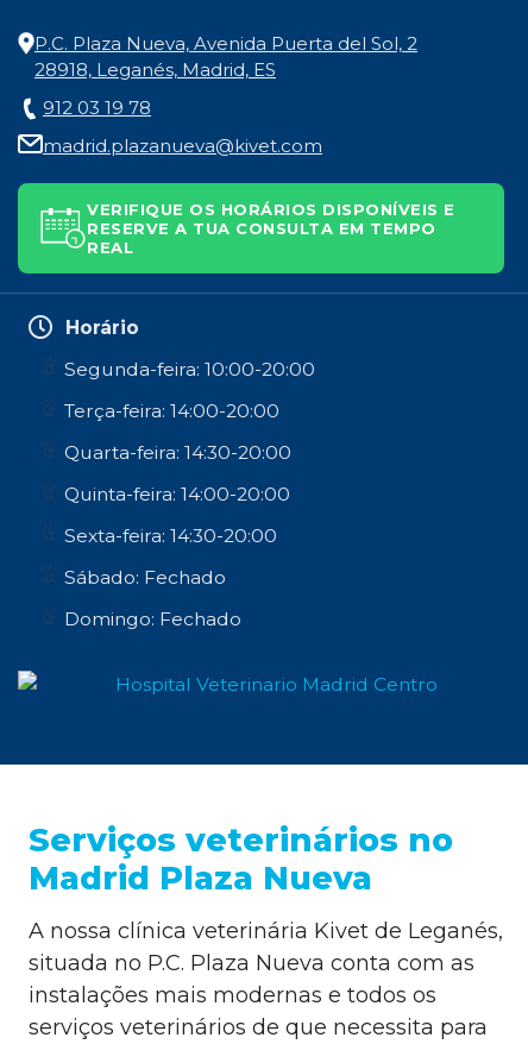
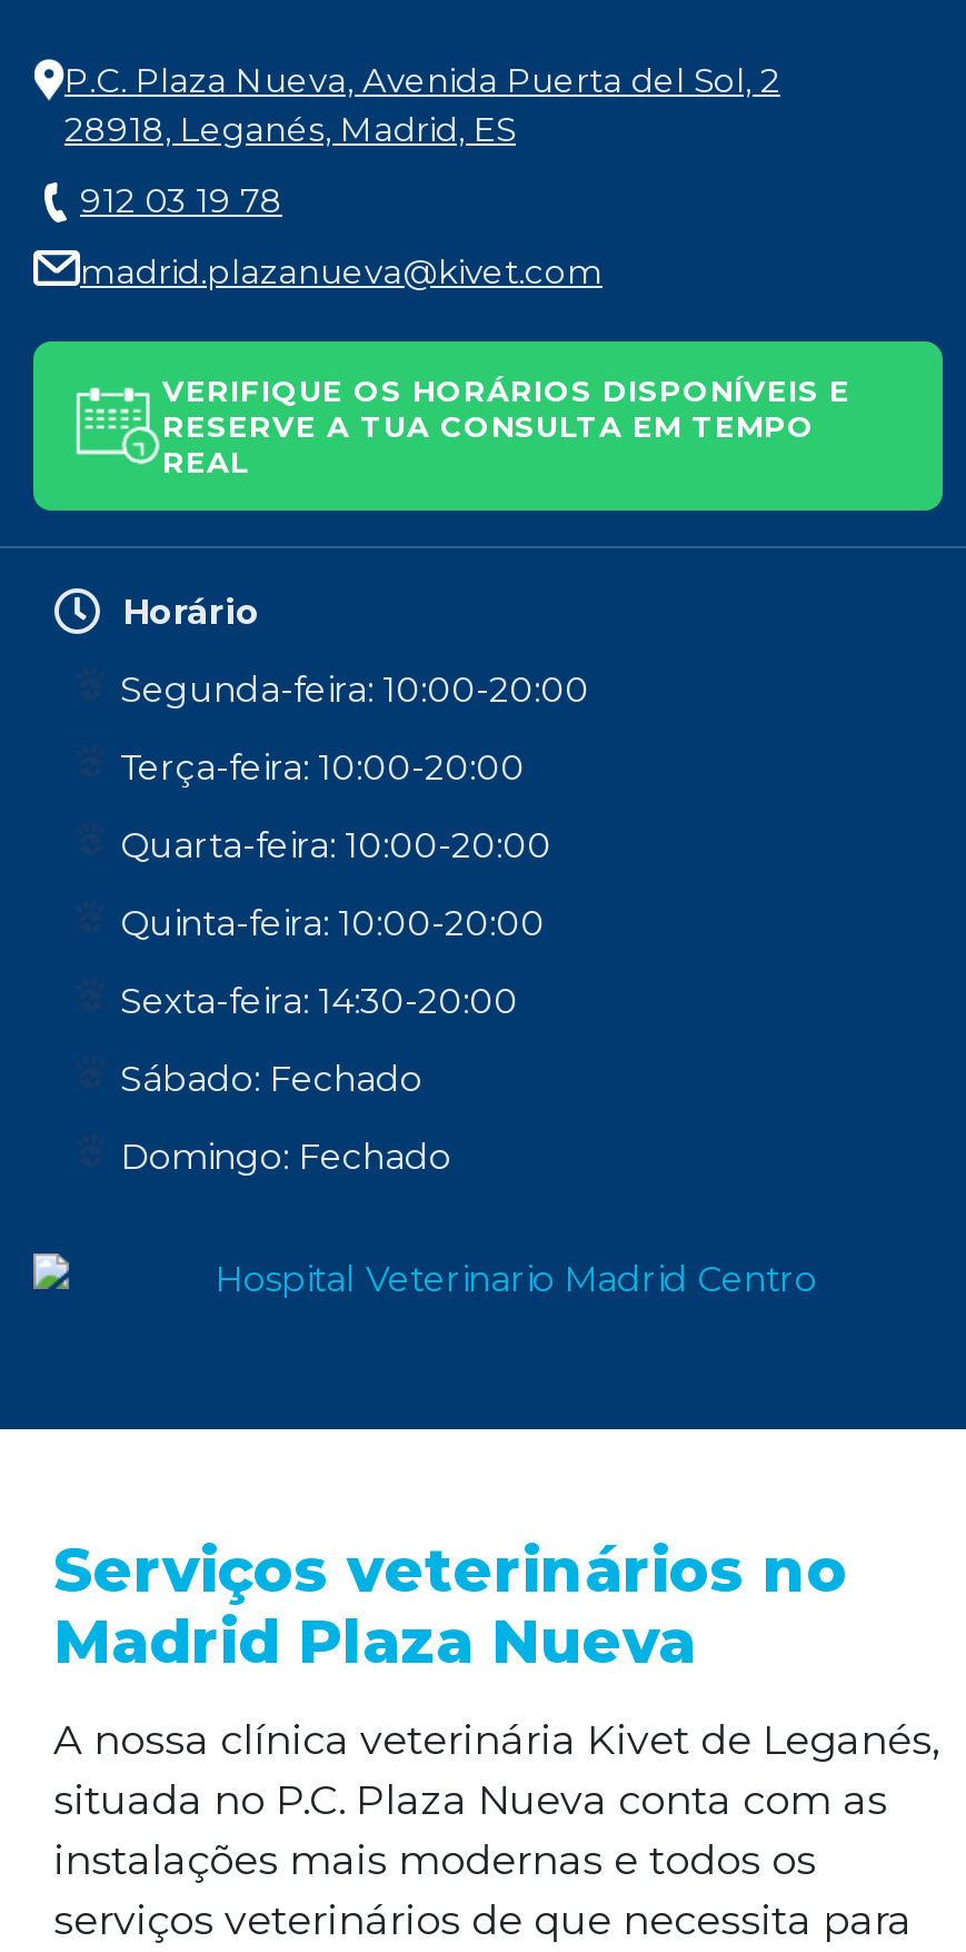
[64,400,279,423] Terça-feira: 14:00-20:00 -> [120,747,525,789] Terça-feira: 10:00-20:00
[64,442,291,464] Quarta-feira: 14:30-20:00 -> [120,825,551,867] Quarta-feira: 10:00-20:00
[64,483,290,506] Quinta-feira: 14:00-20:00 -> [120,903,545,945] Quinta-feira: 10:00-20:00

